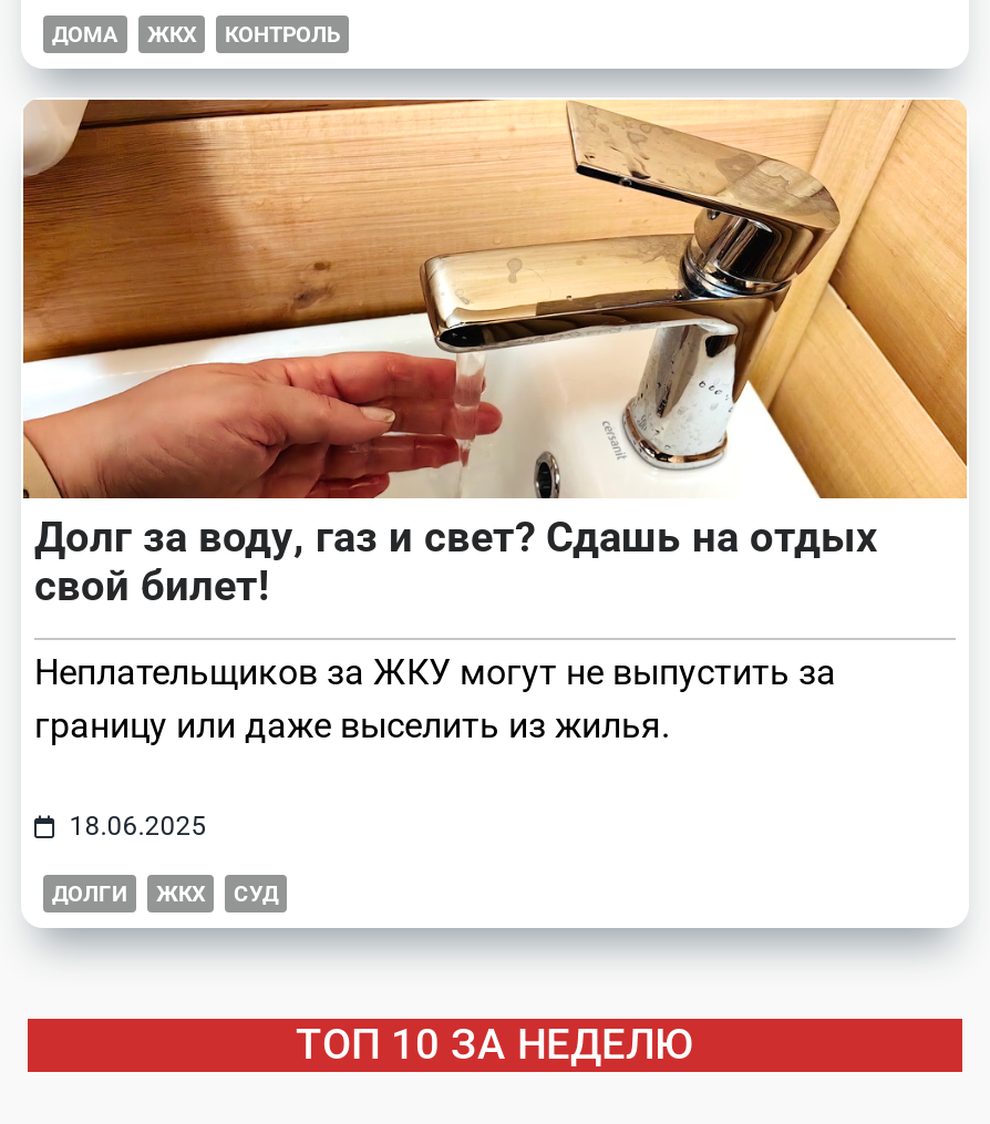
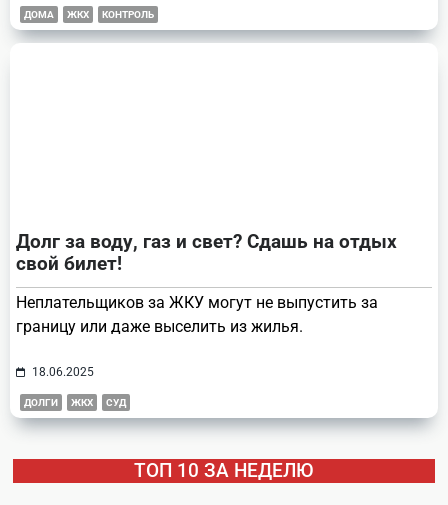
[21,97,969,501] [image] -> none

